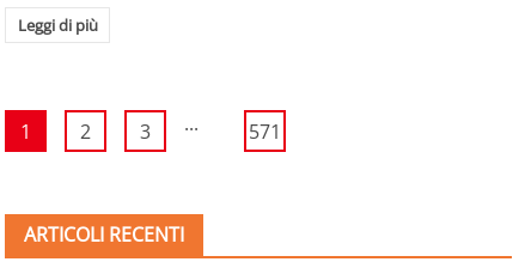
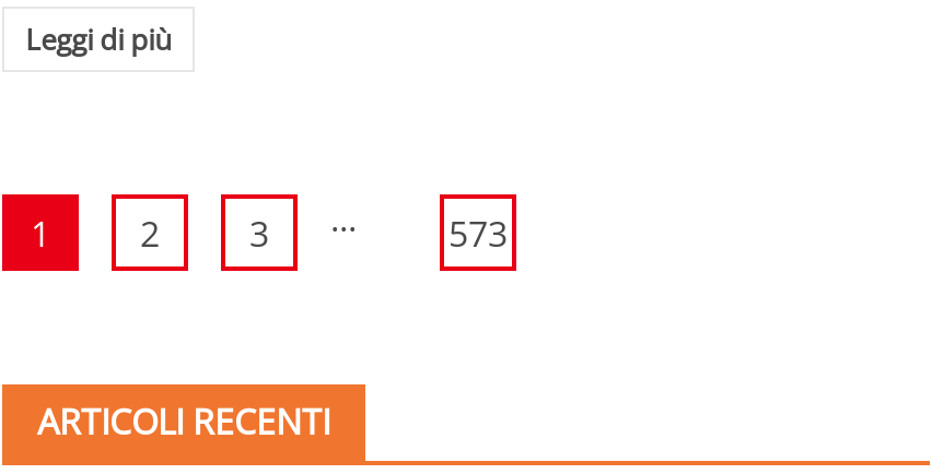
[249,118,281,145] 571 -> [448,209,508,257] 573

